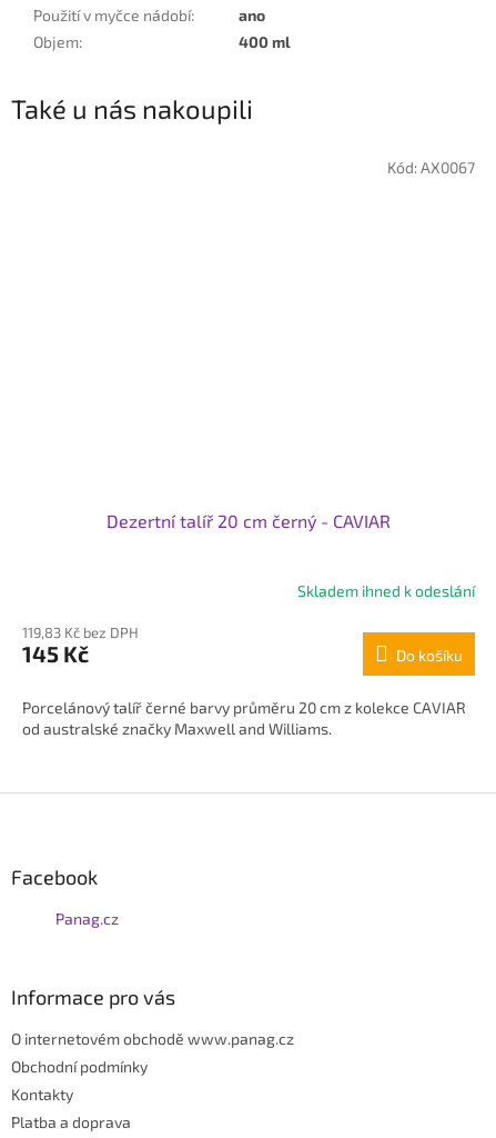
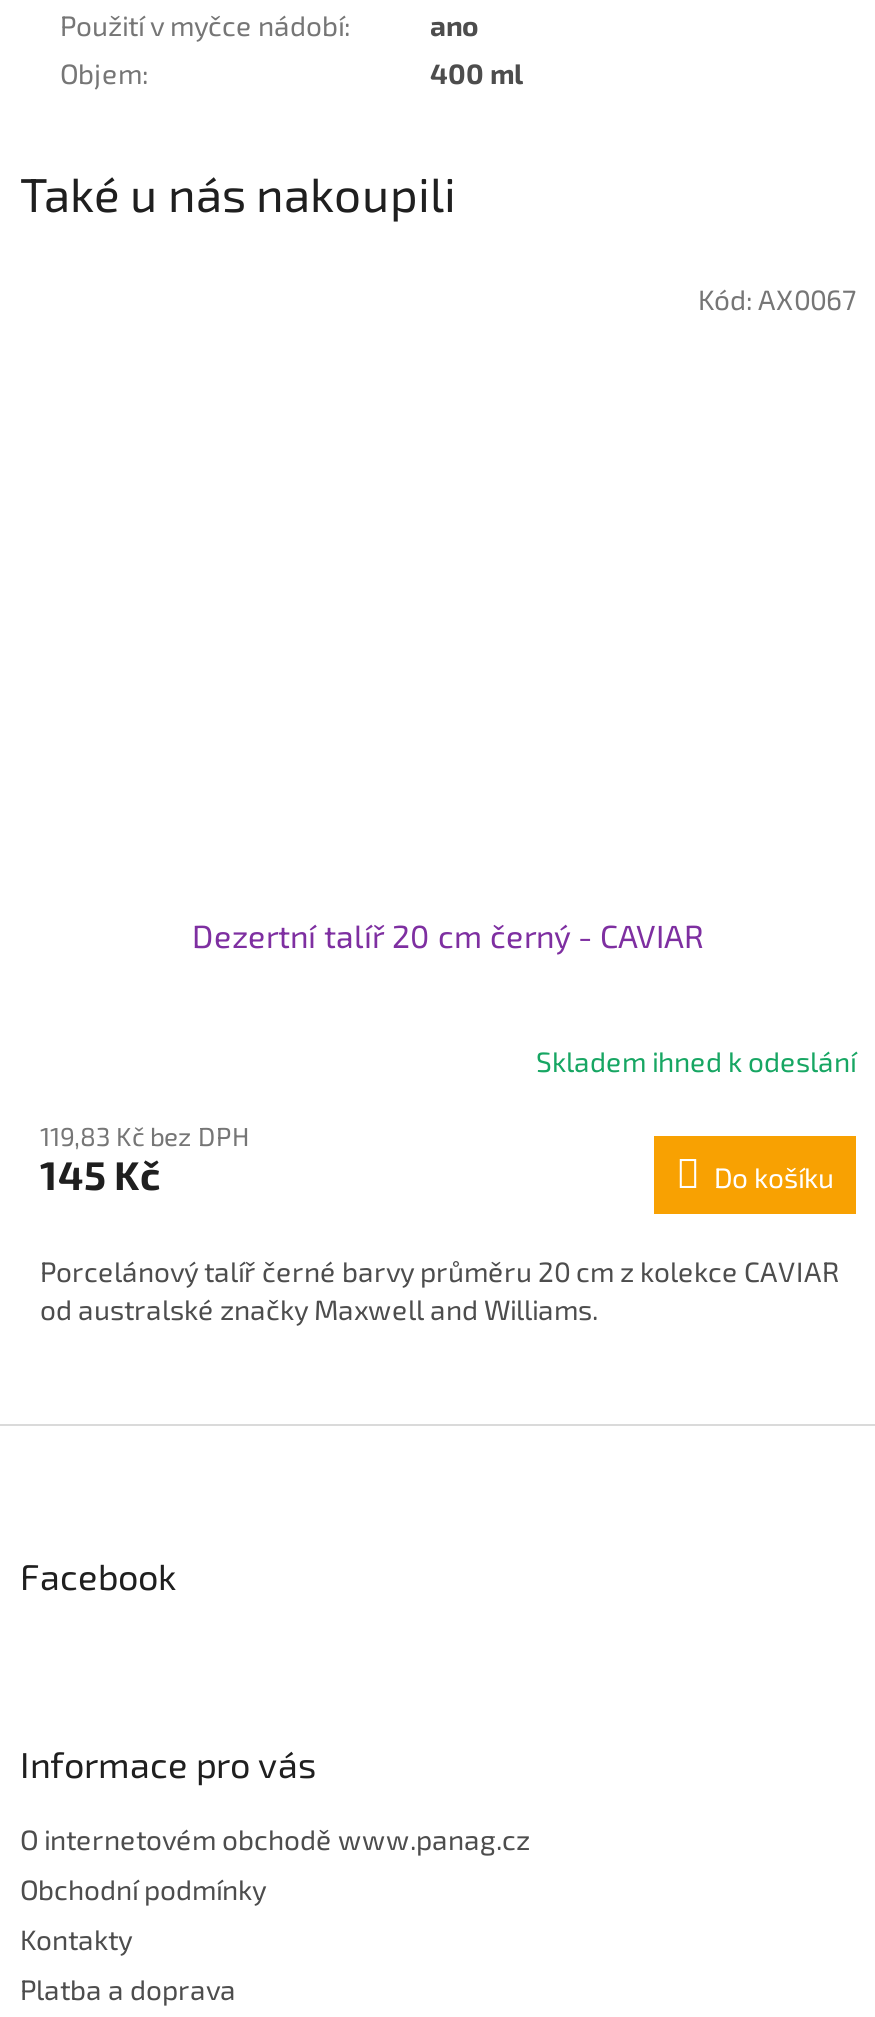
[55,909,119,928] Panag.cz -> none

